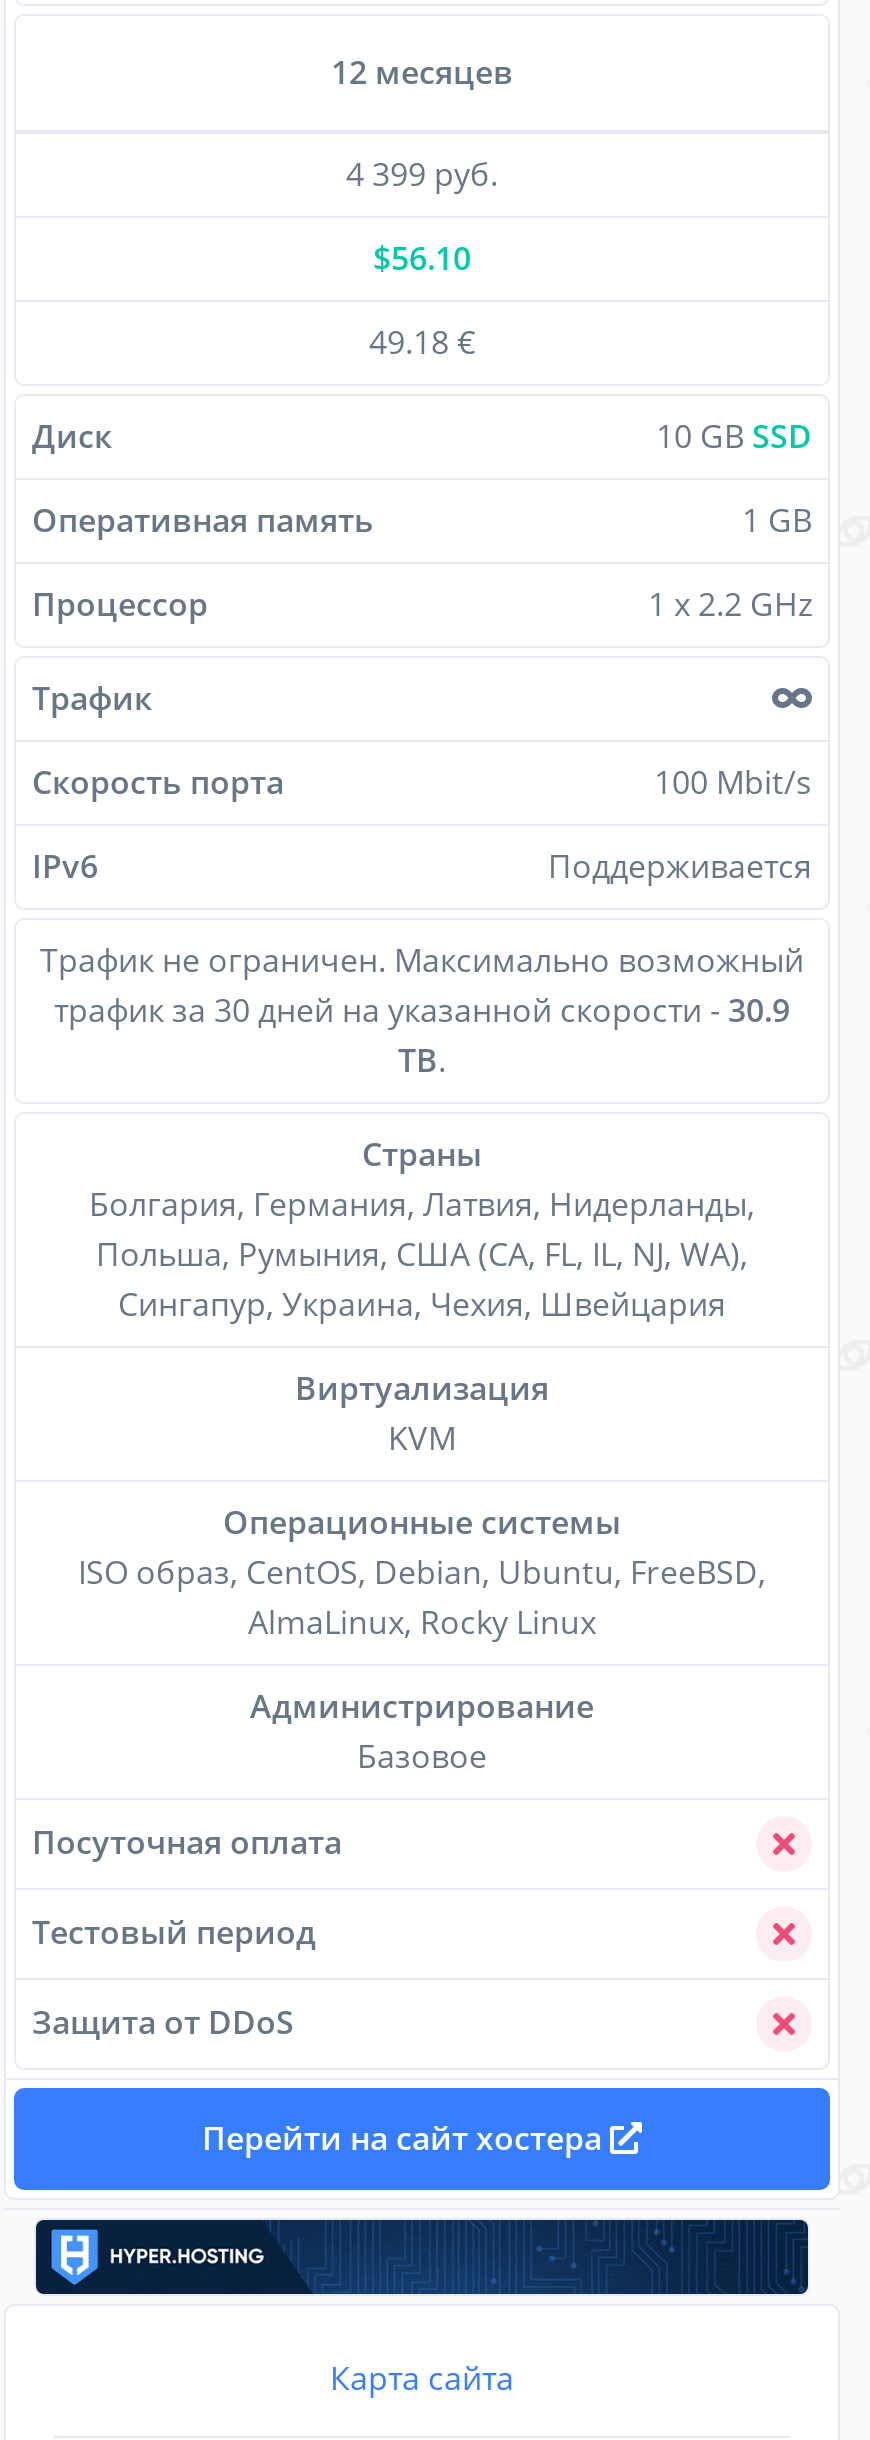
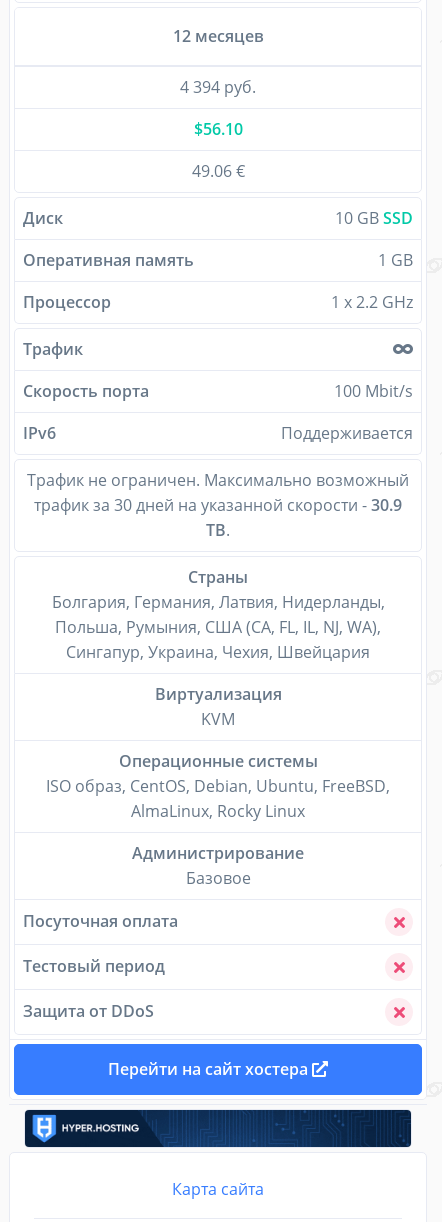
[346,152,498,196] 4 399 руб. -> [180,76,256,98] 4 394 руб.
[369,320,475,364] 49.18 € -> [191,160,244,182] 49.06 €

